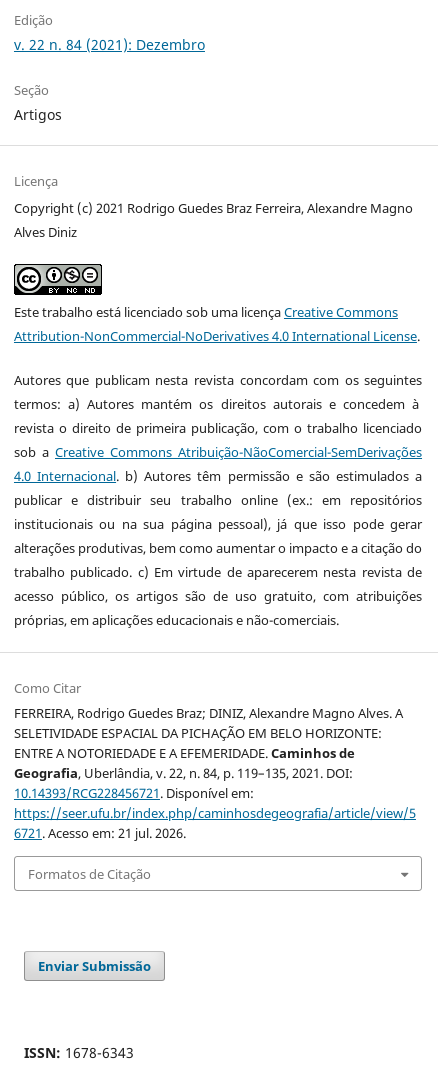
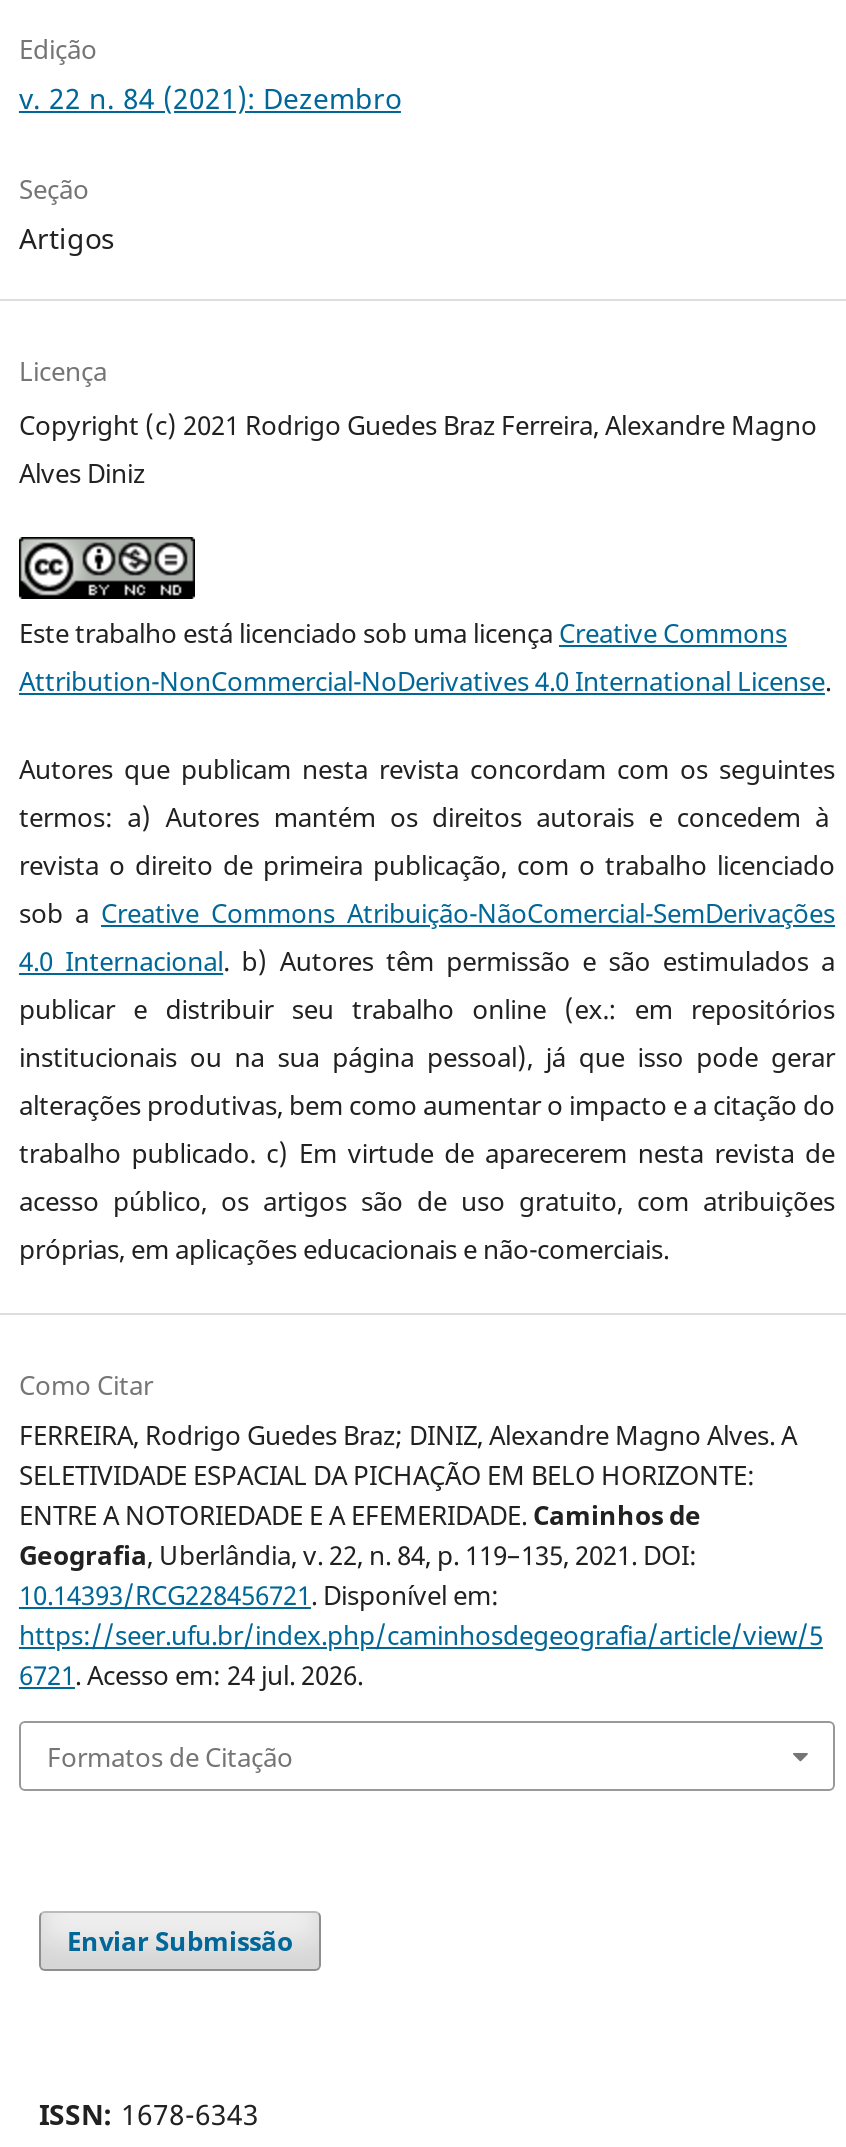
[14,824,186,842] 6721. Acesso em: 21 jul. 2026. -> [19,1658,363,1694] 6721. Acesso em: 24 jul. 2026.

